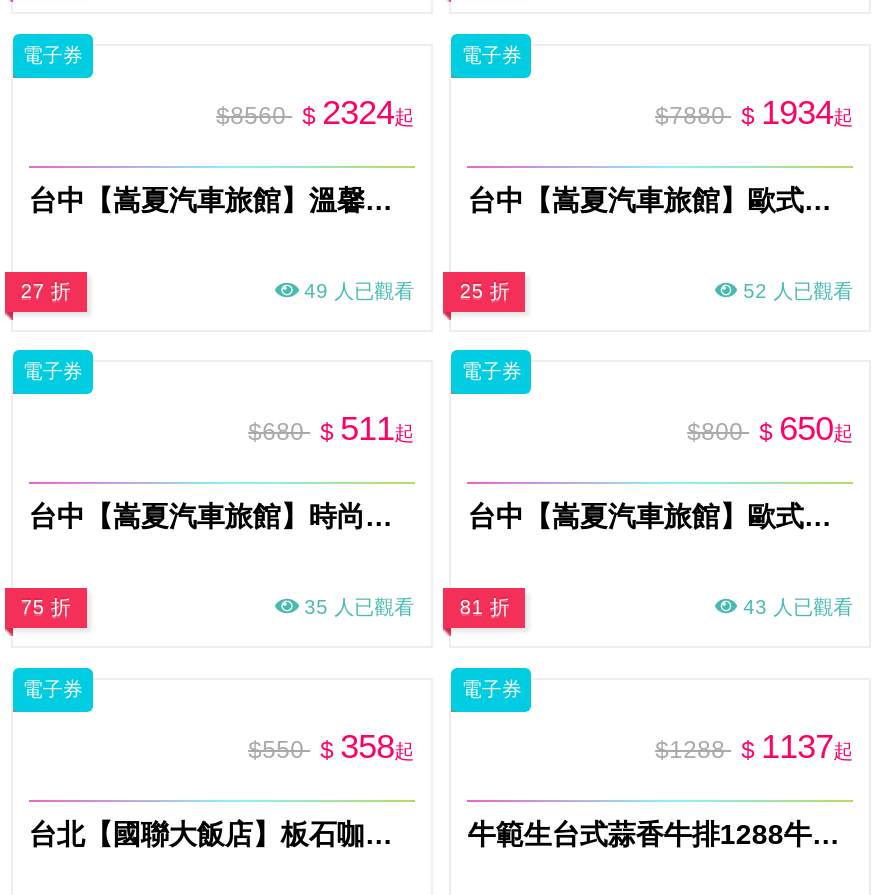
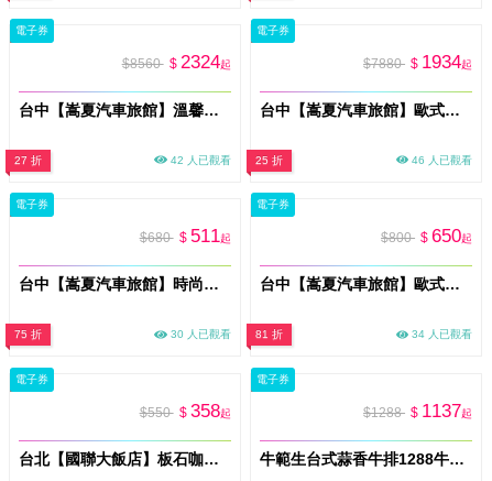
[298,280,414,302] 49 人已觀看 -> [167,154,231,166] 42 人已觀看
[737,280,853,302] 52 人已觀看 -> [408,154,472,166] 46 人已觀看
[298,597,414,619] 35 人已觀看 -> [167,328,231,341] 30 人已觀看
[737,597,853,619] 43 人已觀看 -> [408,328,472,341] 34 人已觀看

